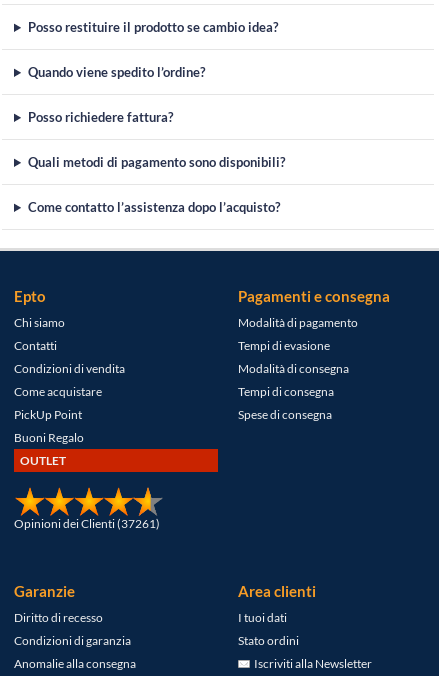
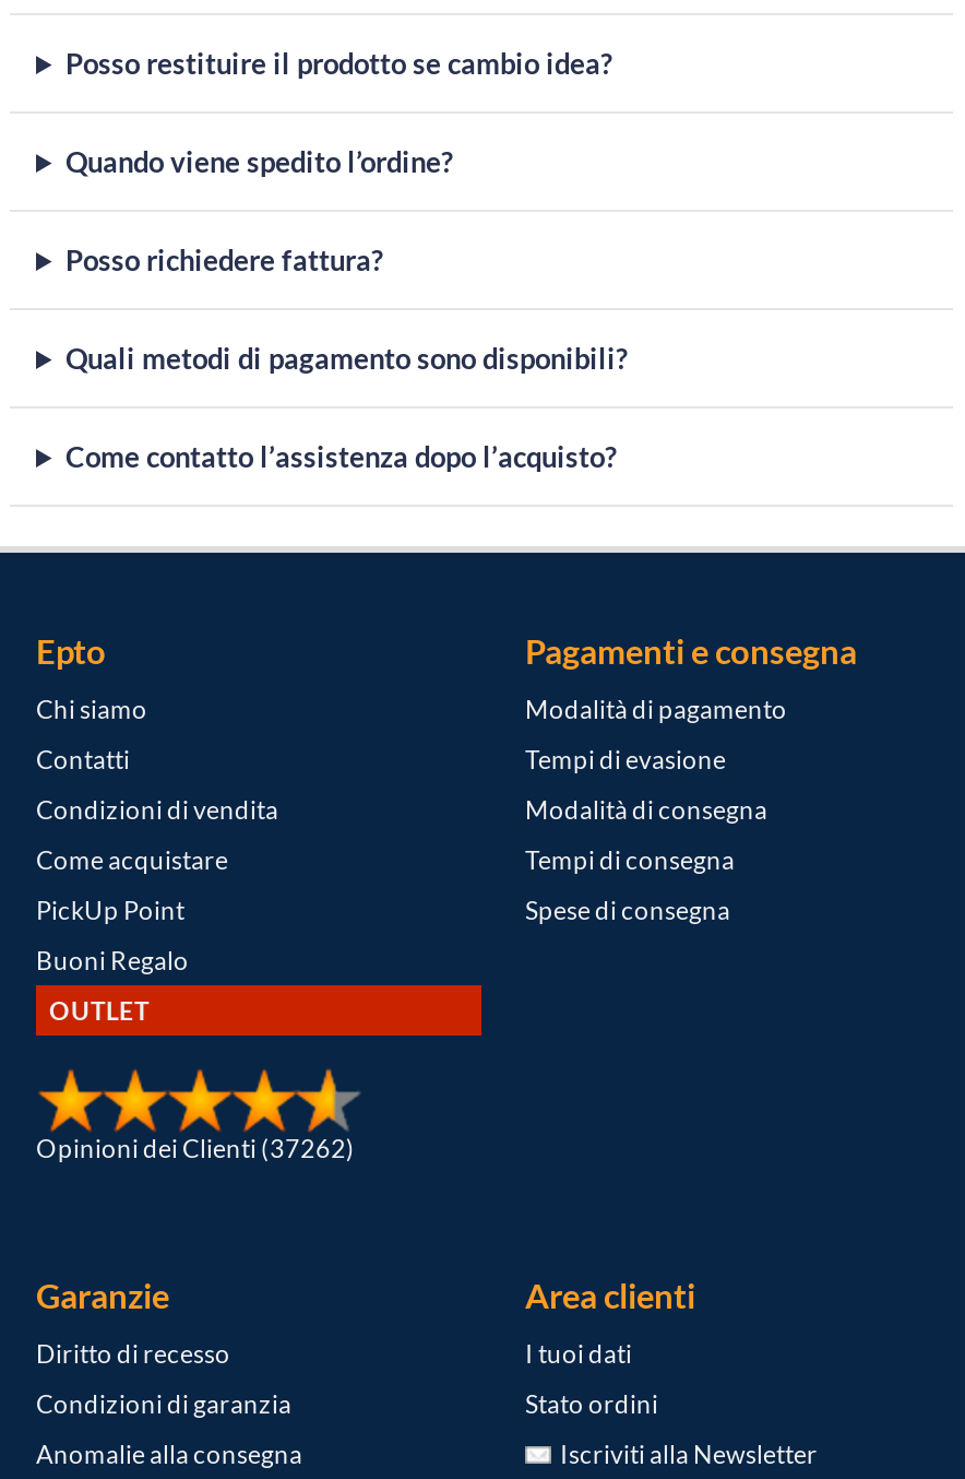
[14,517,160,530] Opinioni dei Clienti (37261) -> [36,1134,355,1162] Opinioni dei Clienti (37262)

